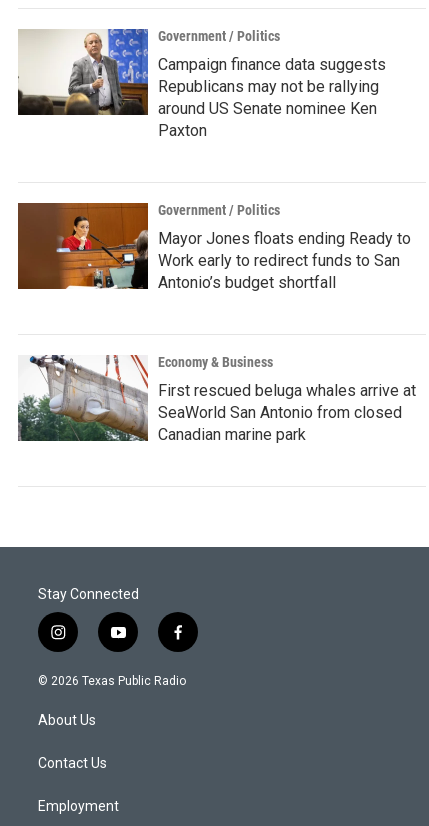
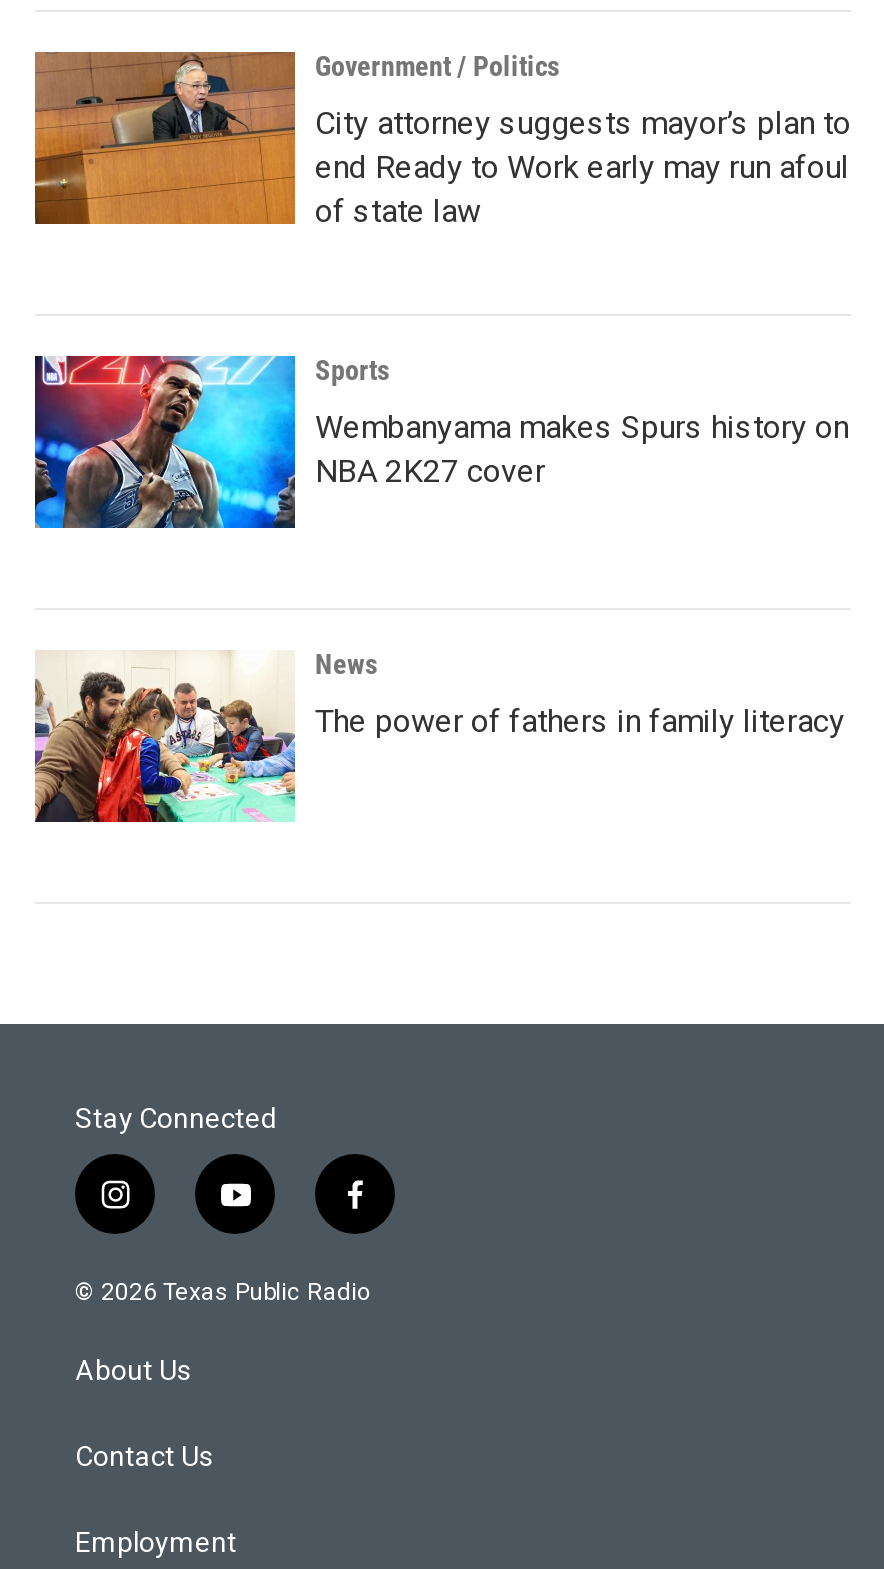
[17,28,386,140] [image] | Campaign finance data suggests | Republicans may not be rallying | around US Senate nominee Ken | Paxton -> [33,50,851,230] [image] | City attorney suggests mayor’s plan to | end Ready to Work early may run afoul | of state law
[17,202,280,290] [image] | Government / Politics -> [33,354,389,530] [image] | Sports
[158,229,411,292] Mayor Jones floats ending Ready to | Work early to redirect funds to San | Antonio’s budget shortfall -> [315,408,849,490] Wembanyama makes Spurs history on | NBA 2K27 cover
[17,354,273,442] [image] | Economy & Business -> [33,648,377,824] [image] | News
[158,381,416,444] First rescued beluga whales arrive at | SeaWorld San Antonio from closed | Canadian marine park -> [315,702,845,740] The power of fathers in family literacy

